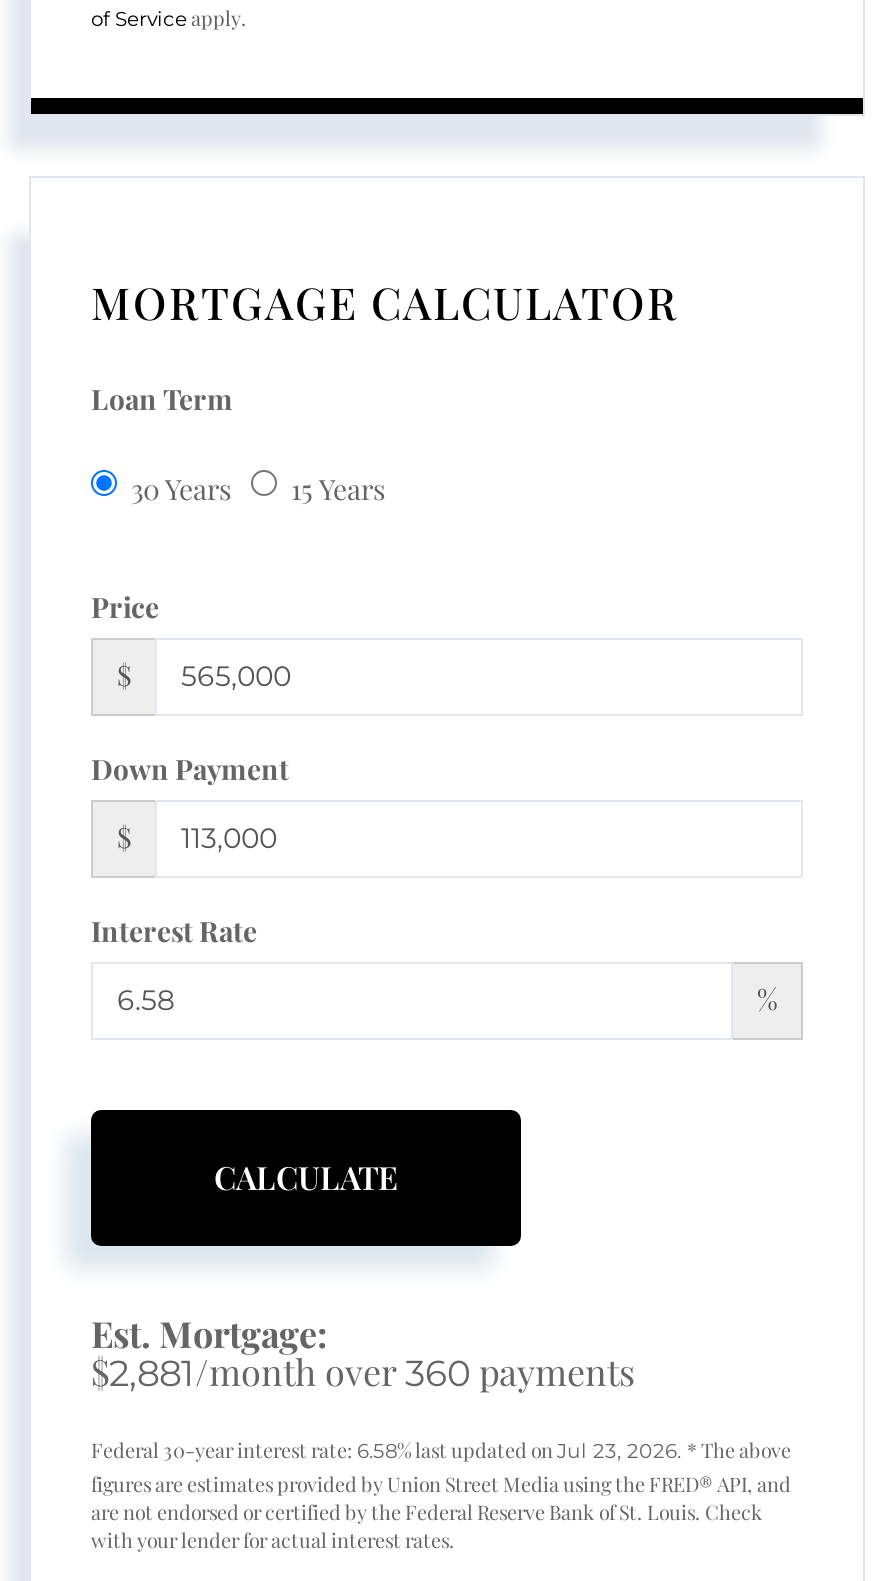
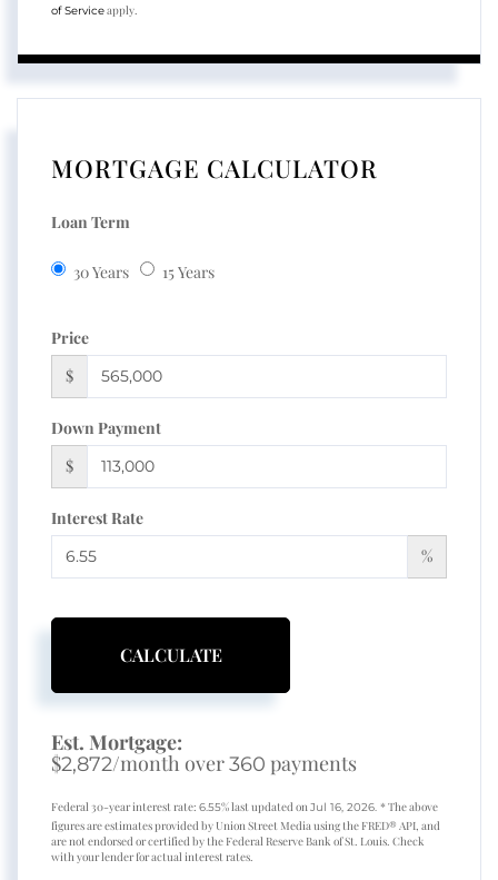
[91,1348,635,1396] $2,881/month over360 payments -> [51,750,357,776] $2,872/month over360 payments
[91,1436,791,1464] Federal 30-year interest rate: 6.58% last updated on Jul 23, 2026. * The above -> [51,799,438,814] Federal 30-year interest rate: 6.55% last updated on Jul 16, 2026. * The above

